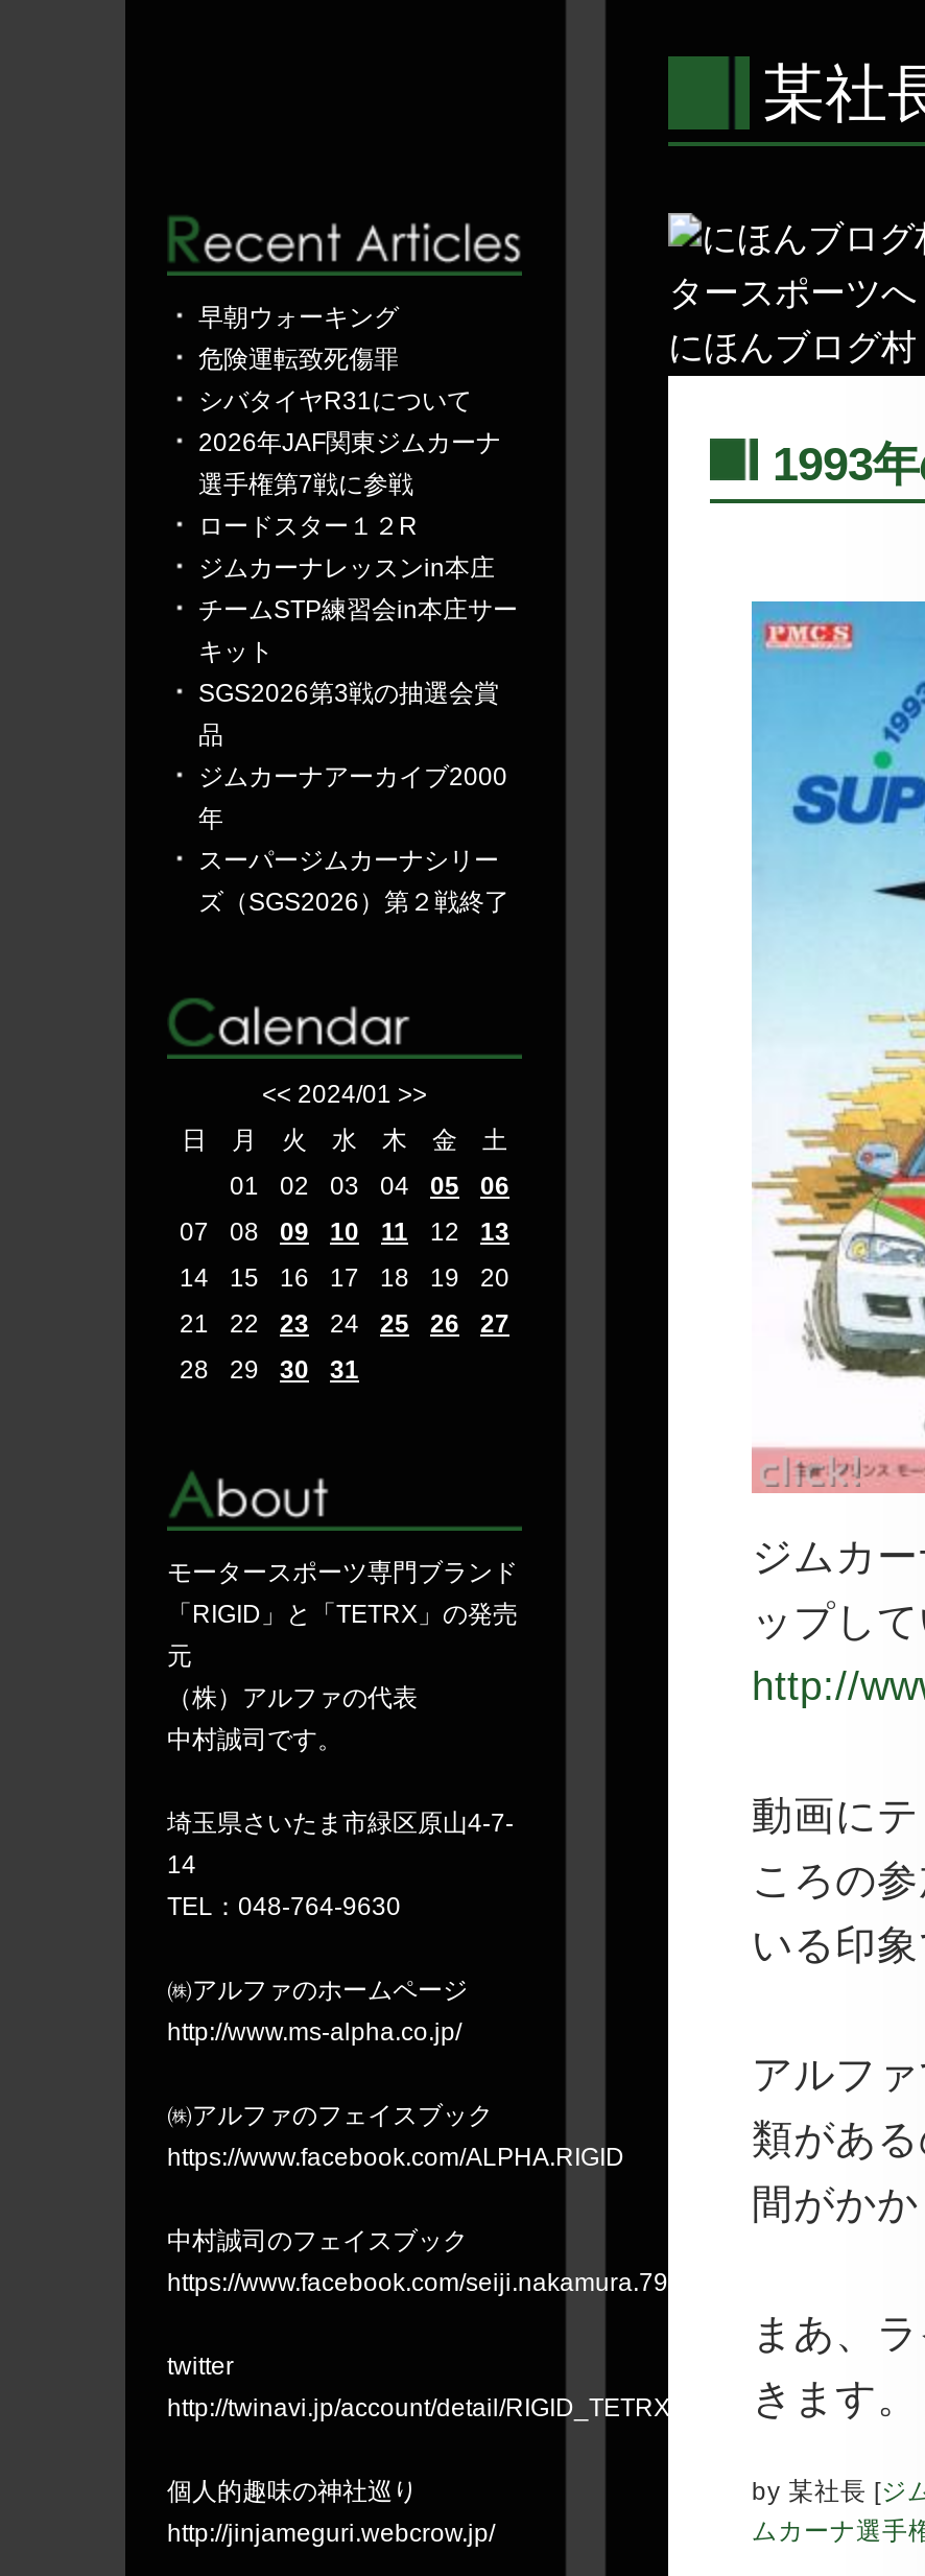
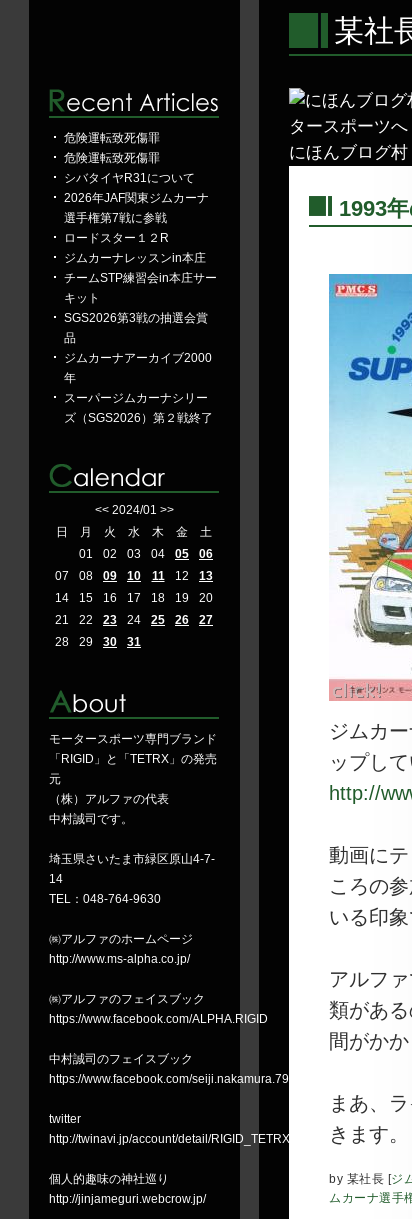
[198,303,399,332] 早朝ウォーキング -> [64,131,160,145] 危険運転致死傷罪

